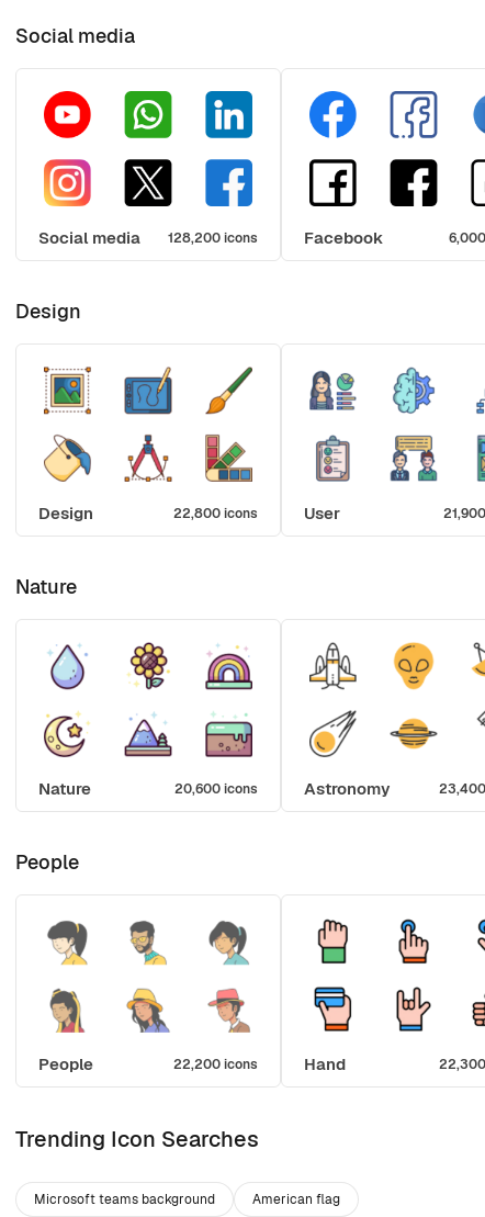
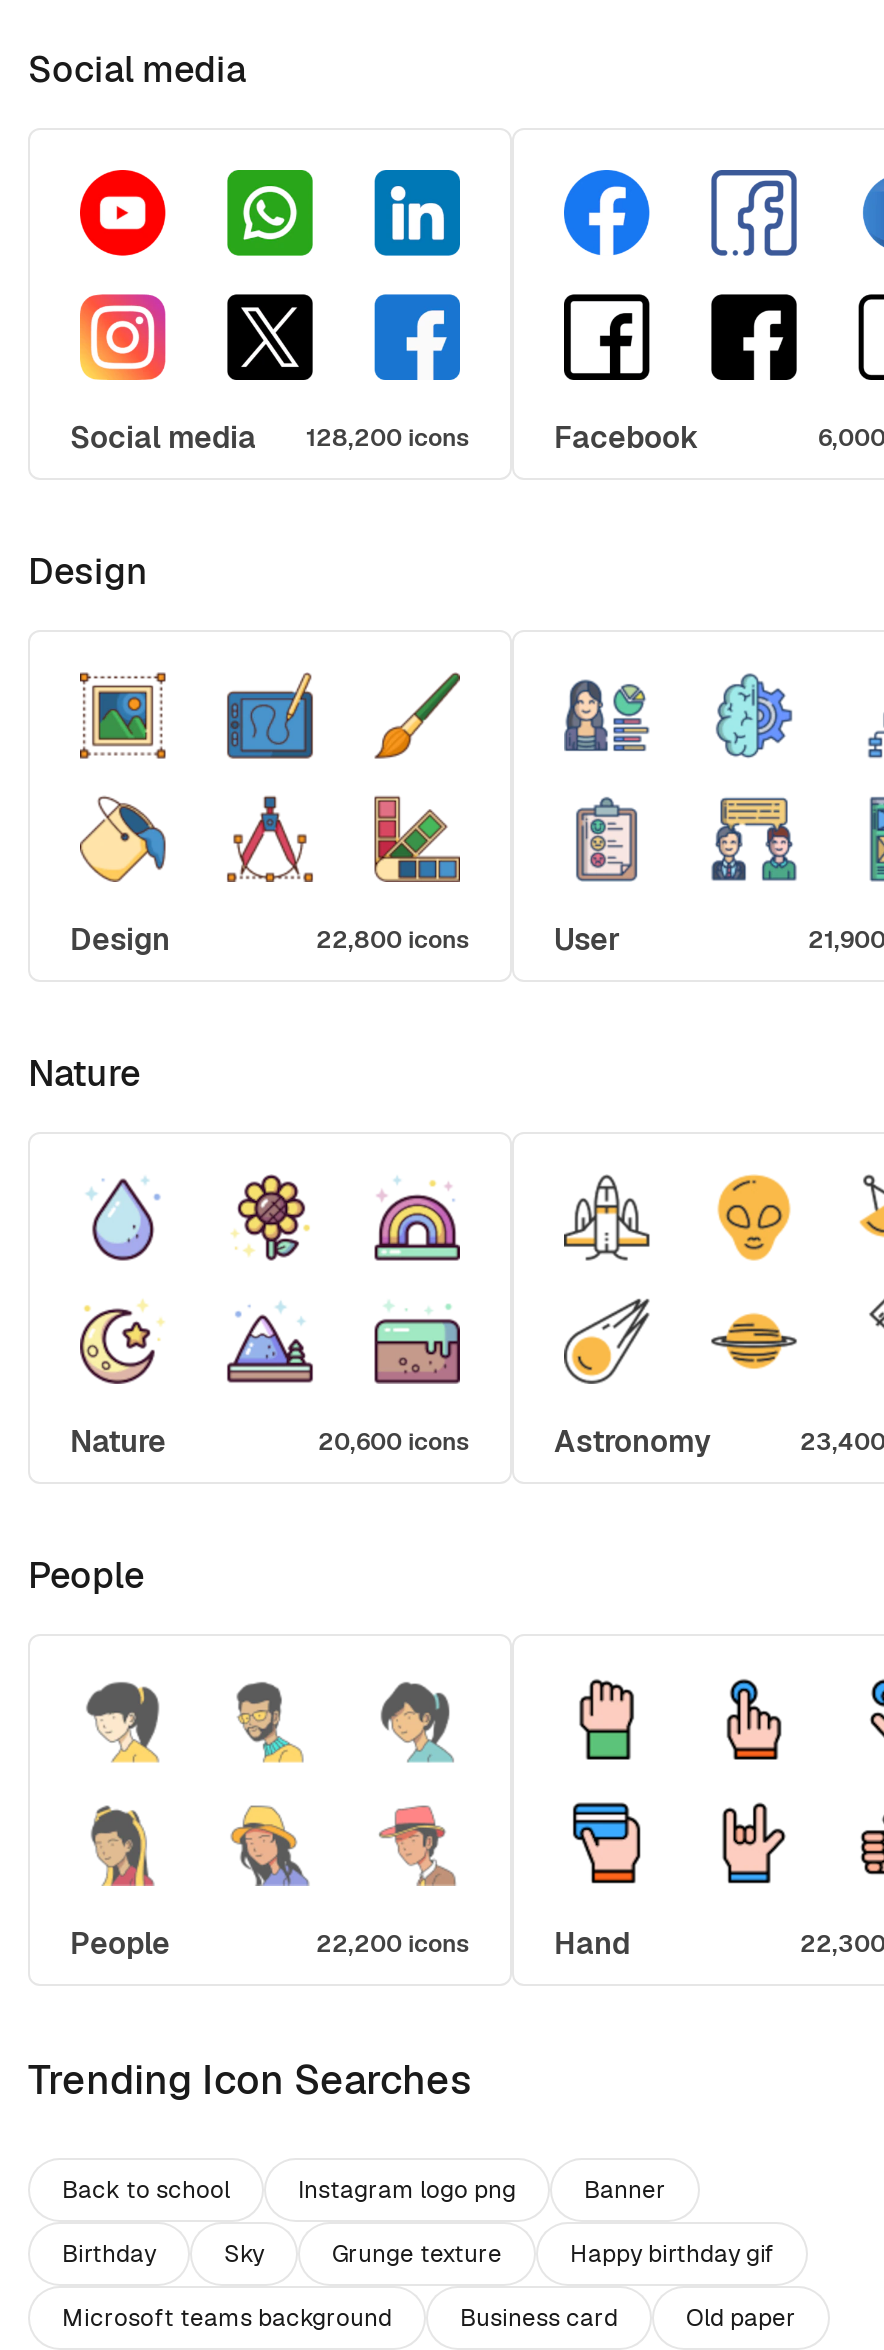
none -> [62,2173,774,2269] Back to school | Instagram logo png | Banner | Birthday | Sky | Grunge texture | Happy birthday gif
[252,1190,340,1208] American flag -> [460,2301,796,2333] Business card | Old paper

